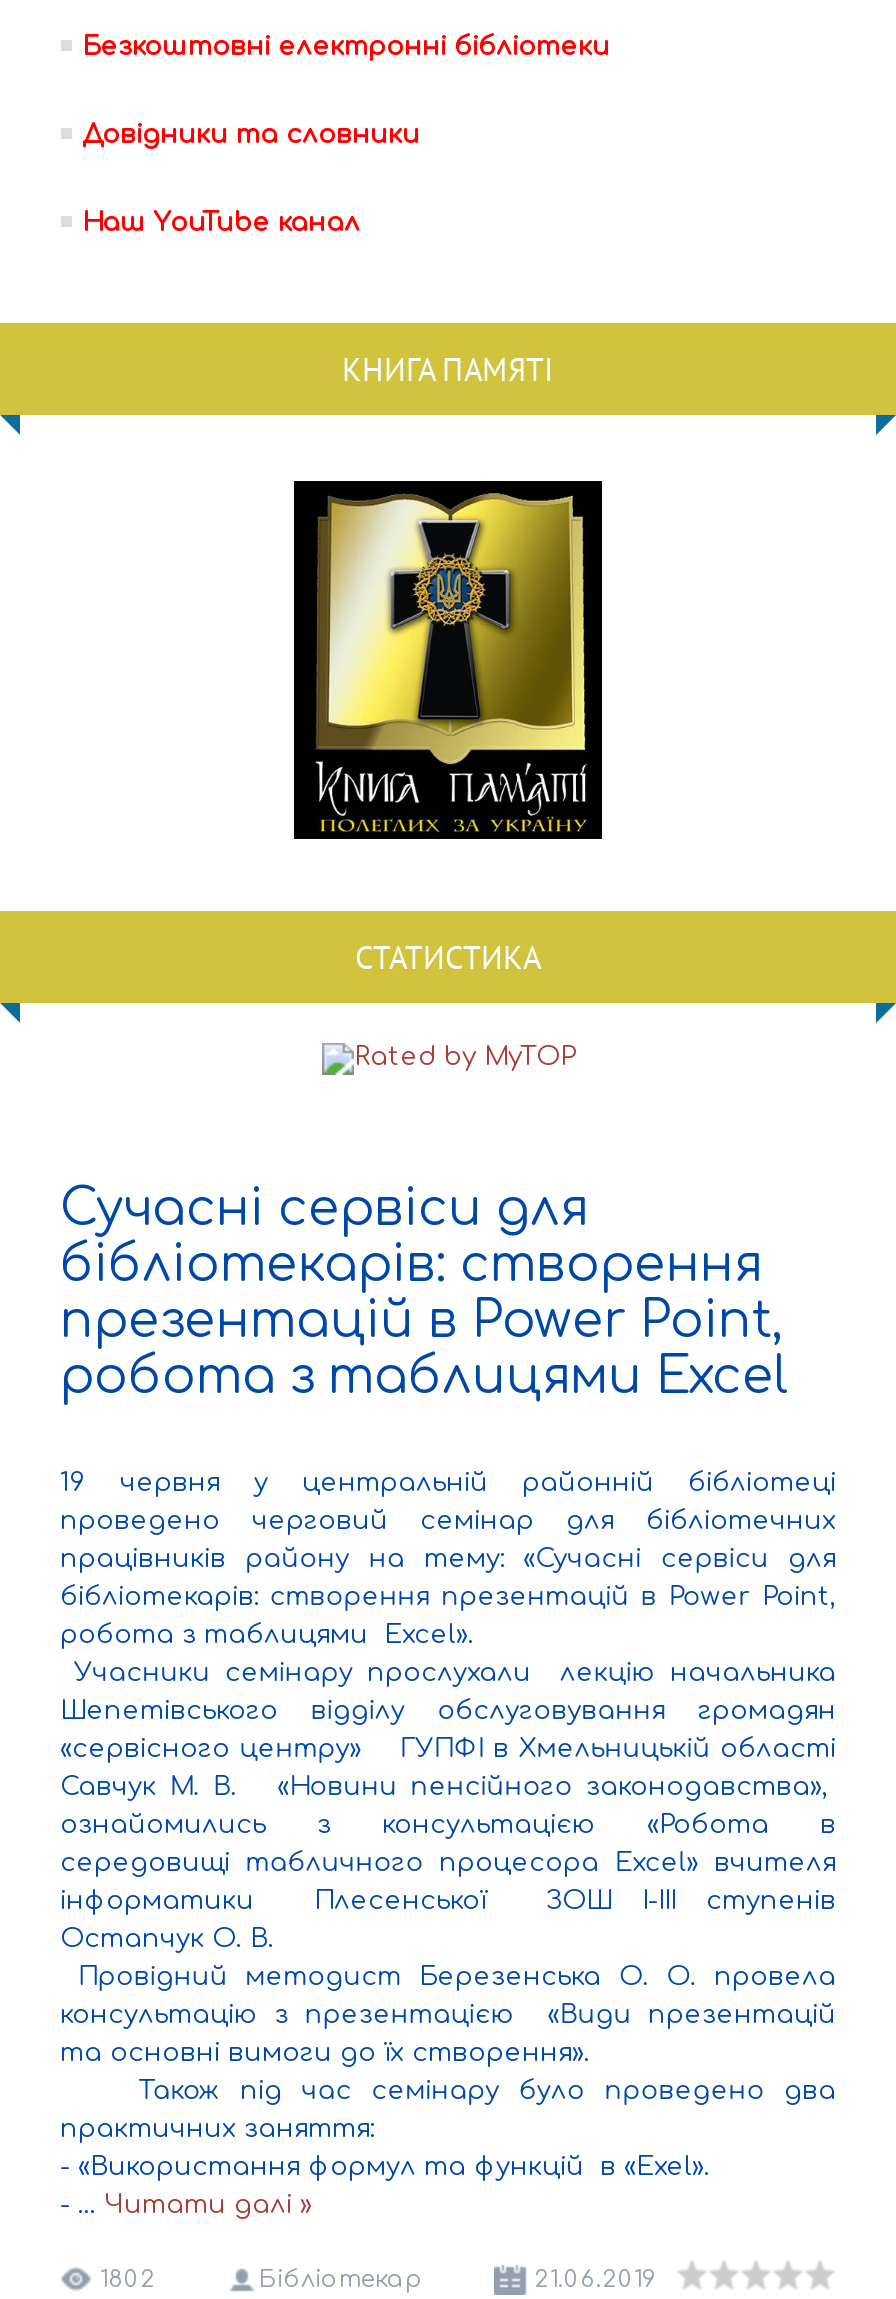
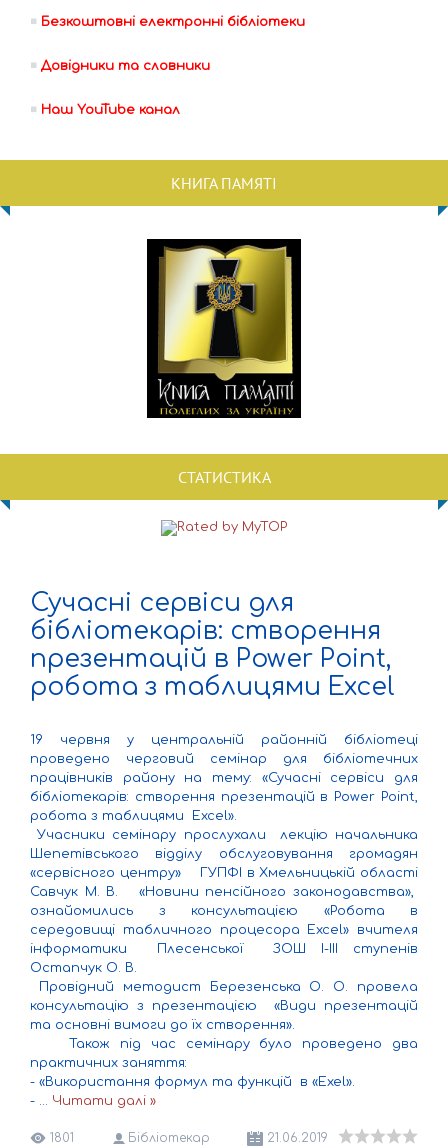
[100,2266,156,2294] 1802 -> [50,1131,74,1145] 1801

